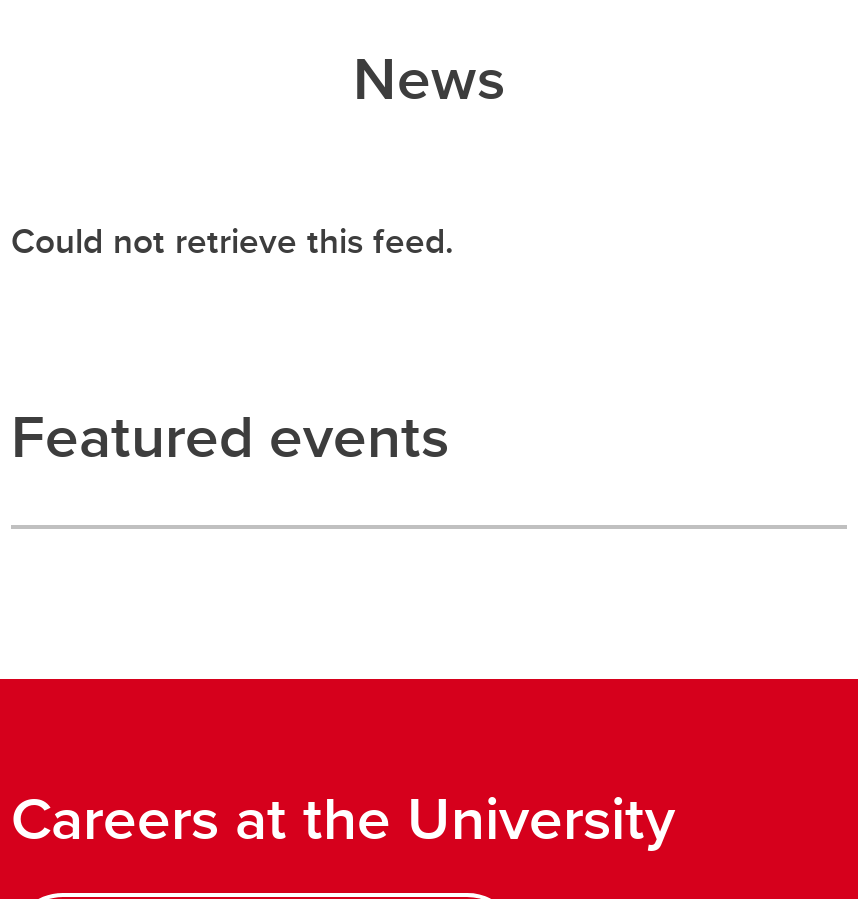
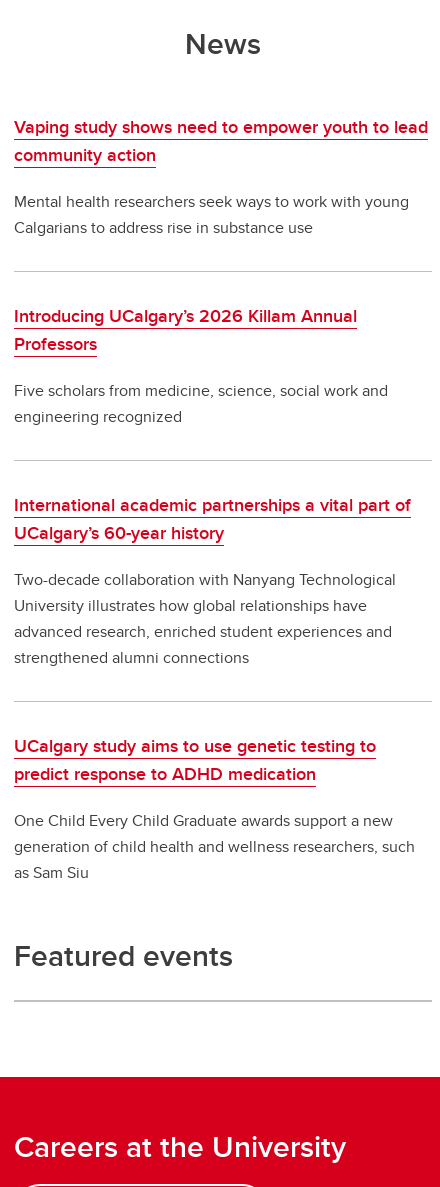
[11,215,453,267] Could not retrieve this feed. -> [14,114,428,884] Vaping study shows need to empower youth to lead | community action | Mental health researchers seek ways to work with young | Calgarians to address rise in substance use | Introducing UCalgary’s 2026 Killam Annual | Professors | Five scholars from medicine, science, social work and | engineering recognized | International academic partnerships a vital part of | UCalgary’s 60-year history | Two-decade collaboration with Nanyang Technological | University illustrates how global relationships have | advanced research, enriched student experiences and | strengthened alumni connections | UCalgary study aims to use genetic testing to | predict response to ADHD medication | One Child Every Child Graduate awards support a new | generation of child health and wellness researchers, such | as Sam Siu

